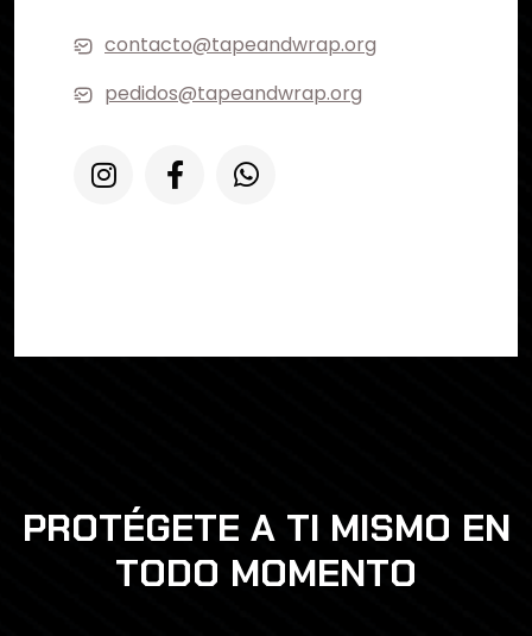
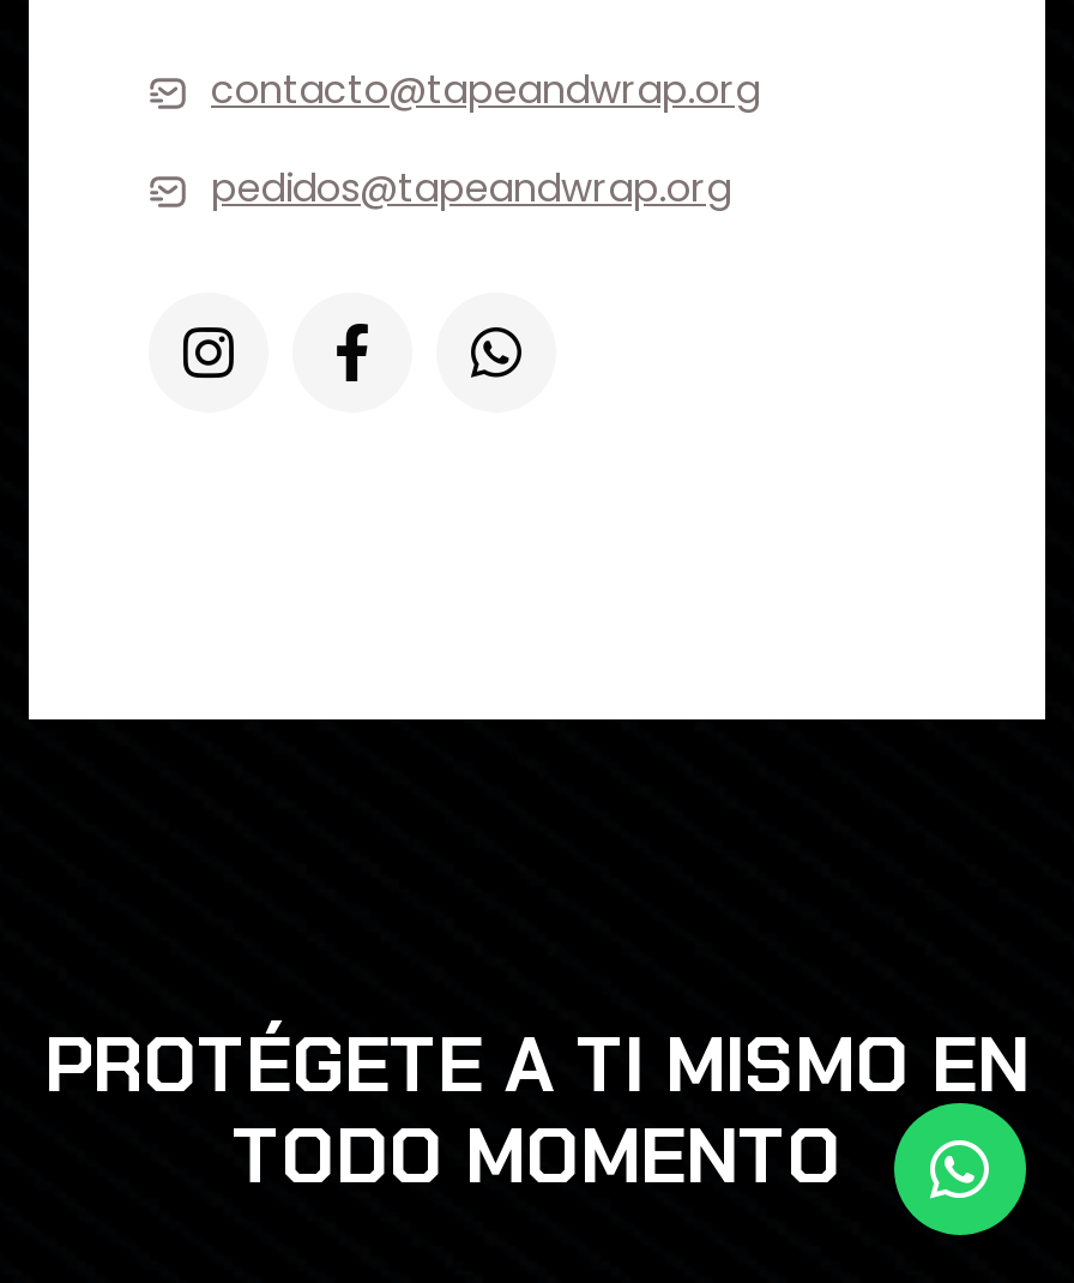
none -> [892,1122,1028,1237] [image]

